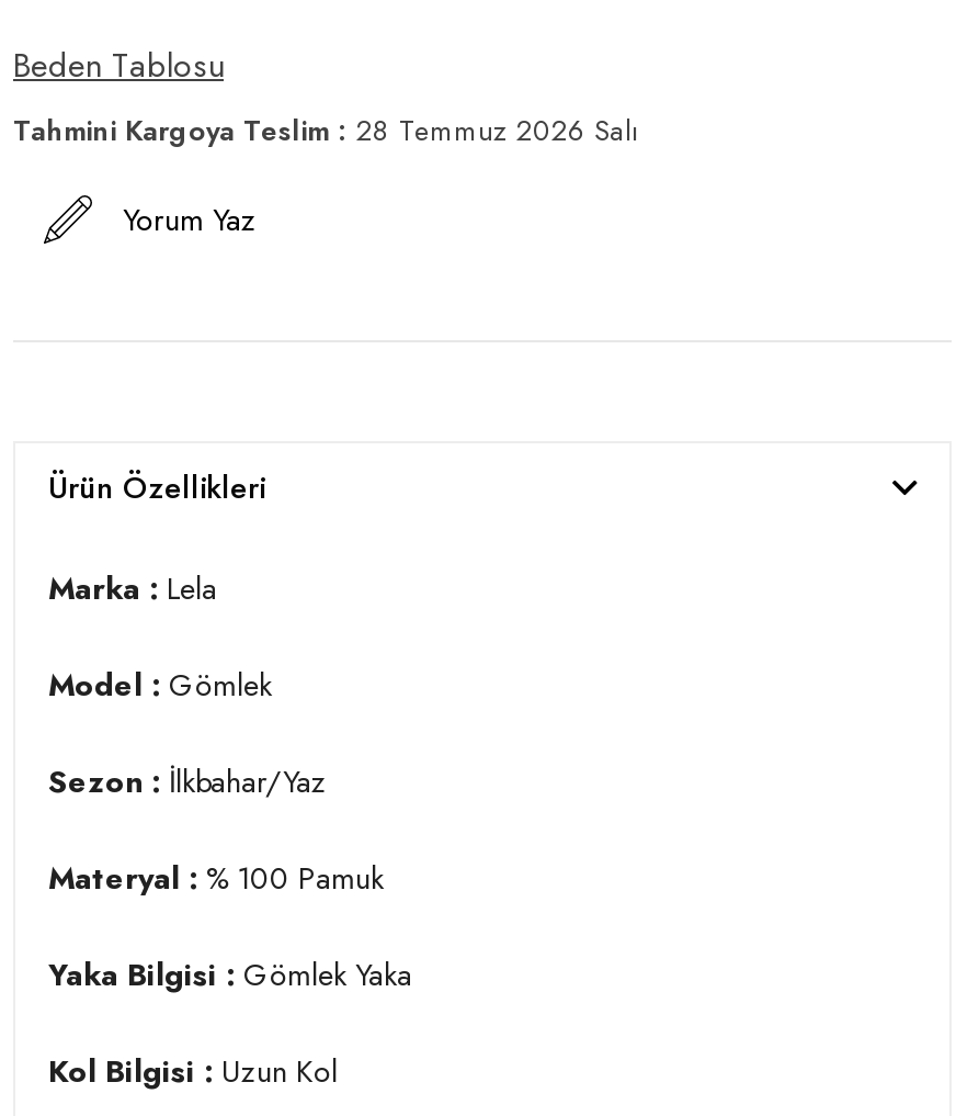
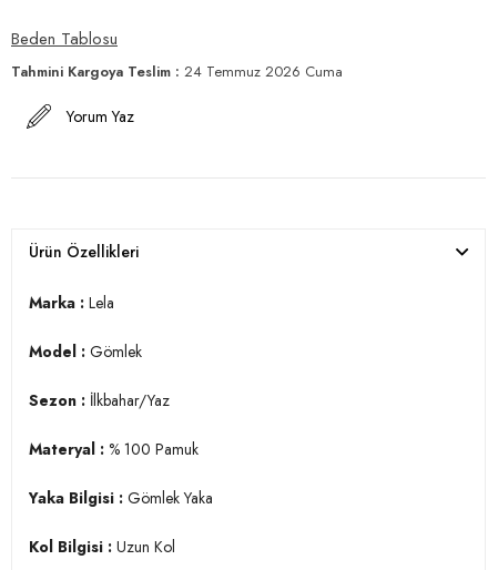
[13,109,638,151] Tahmini Kargoya Teslim : 28 Temmuz 2026 Salı -> [11,61,343,82] Tahmini Kargoya Teslim : 24 Temmuz 2026 Cuma

